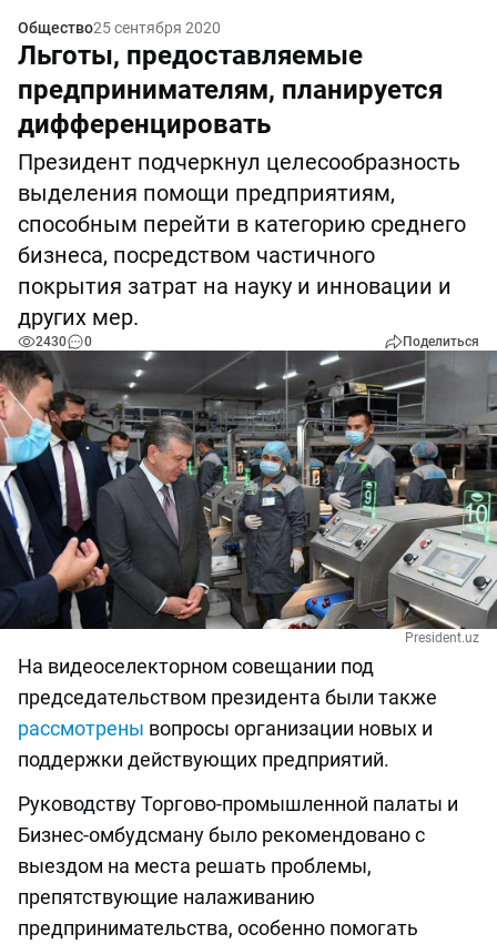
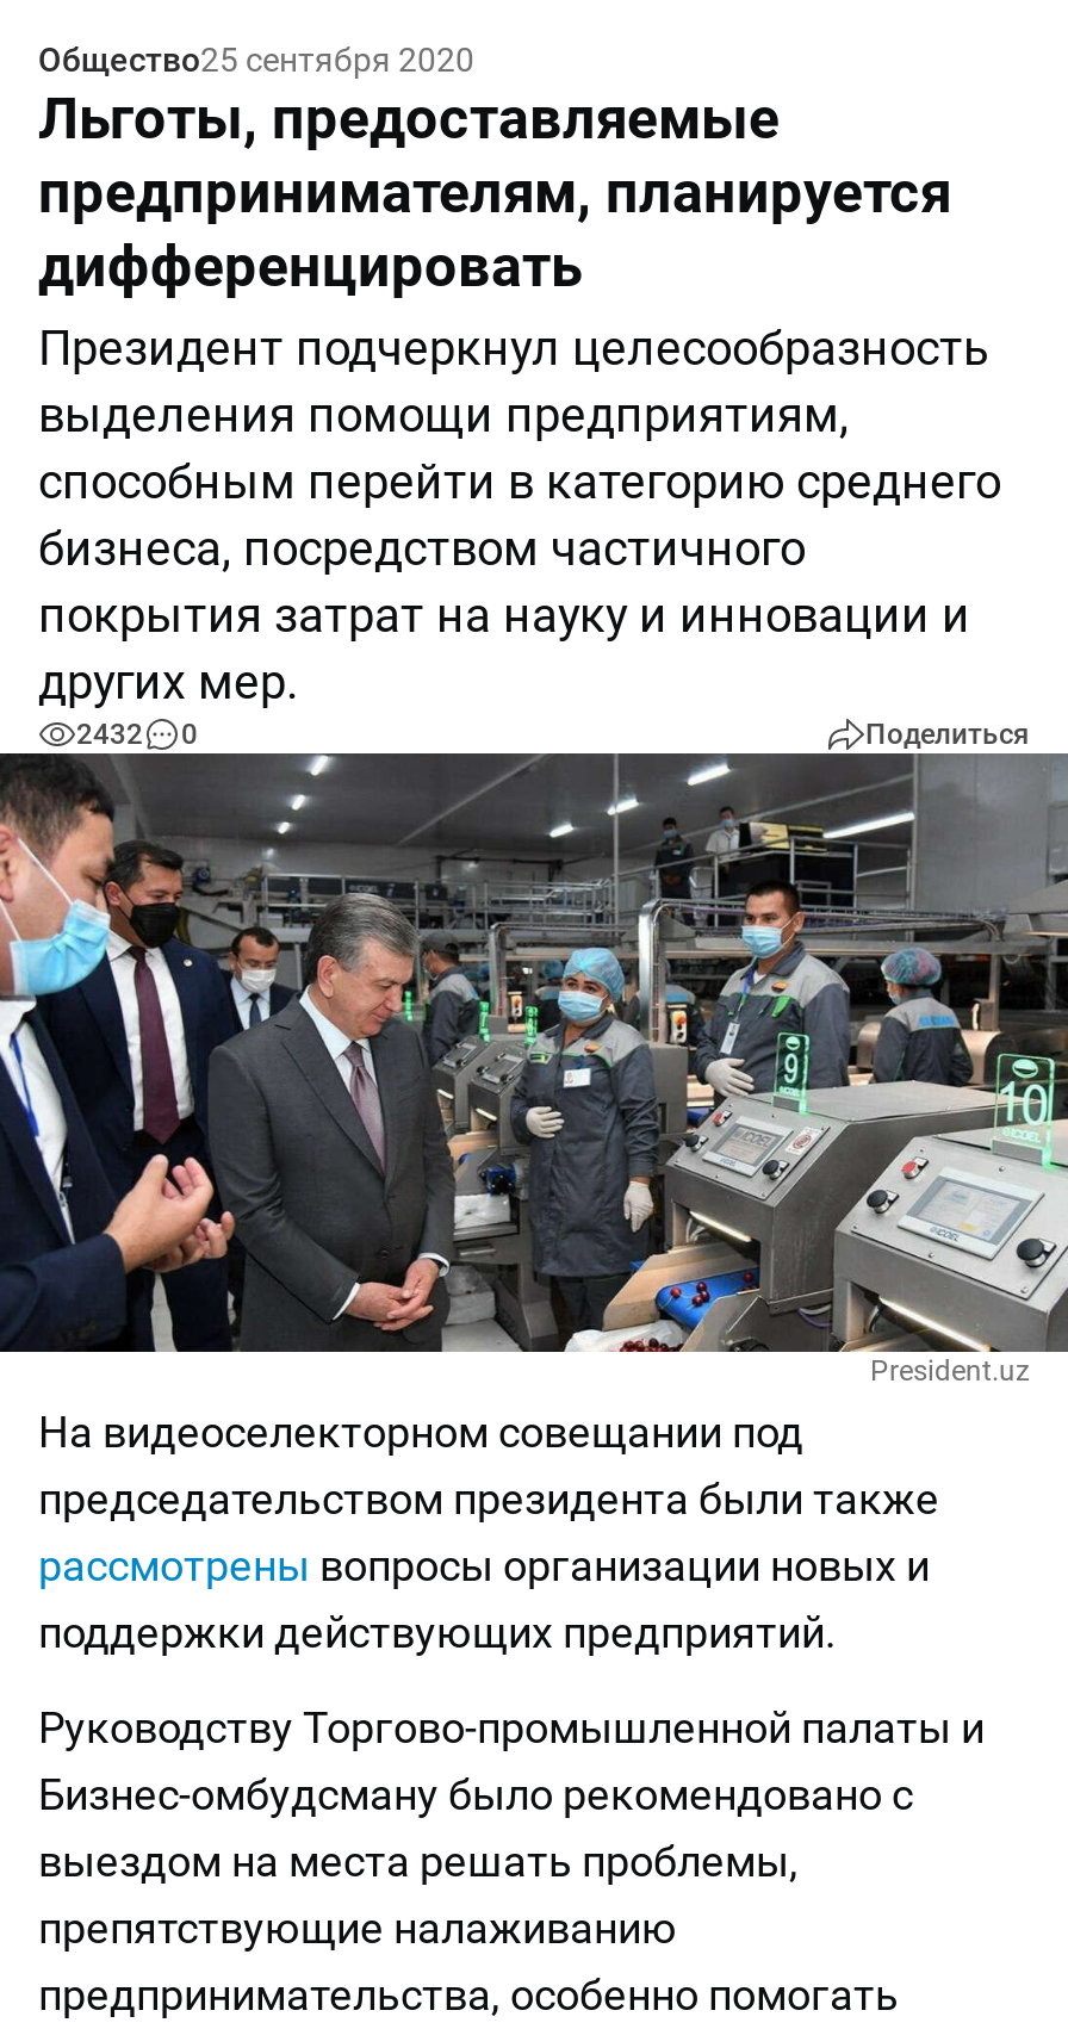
[35,334,92,349] 2430 0 -> [76,718,198,751] 2432 0

